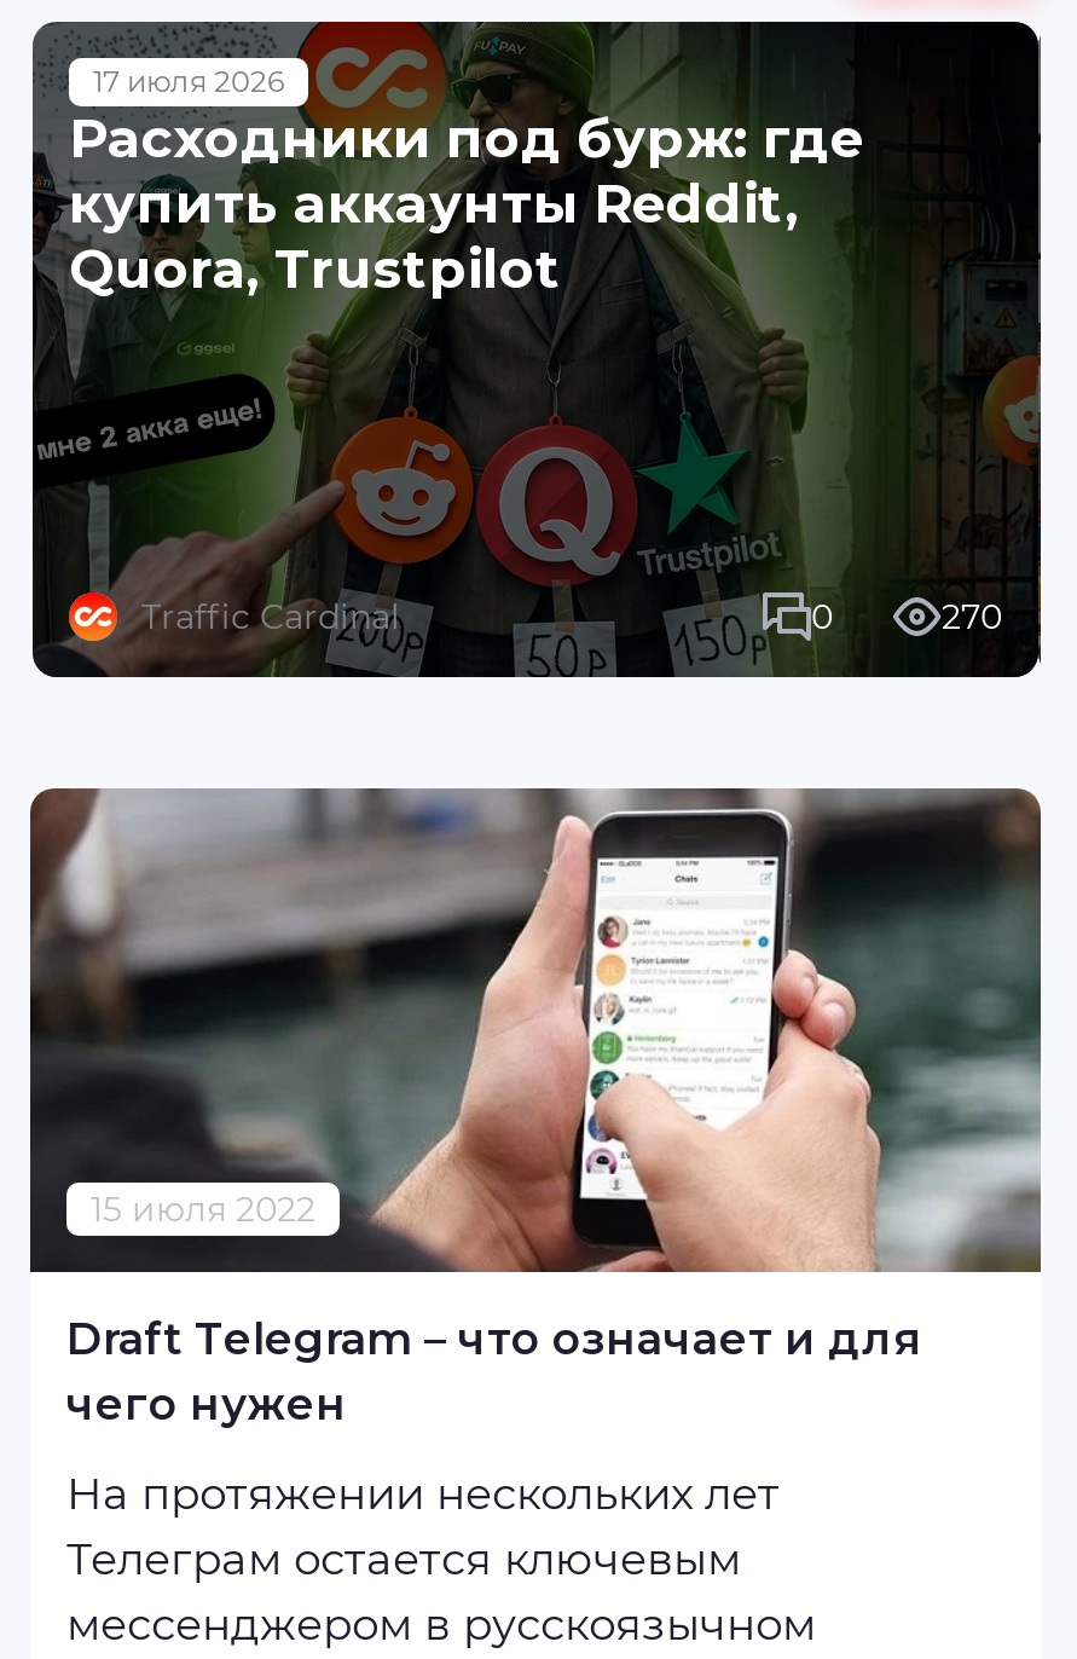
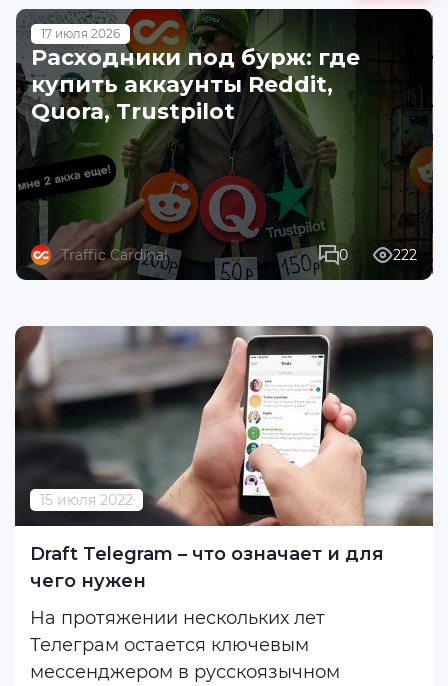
[942,595,1002,638] 270 -> [393,246,417,264] 222

